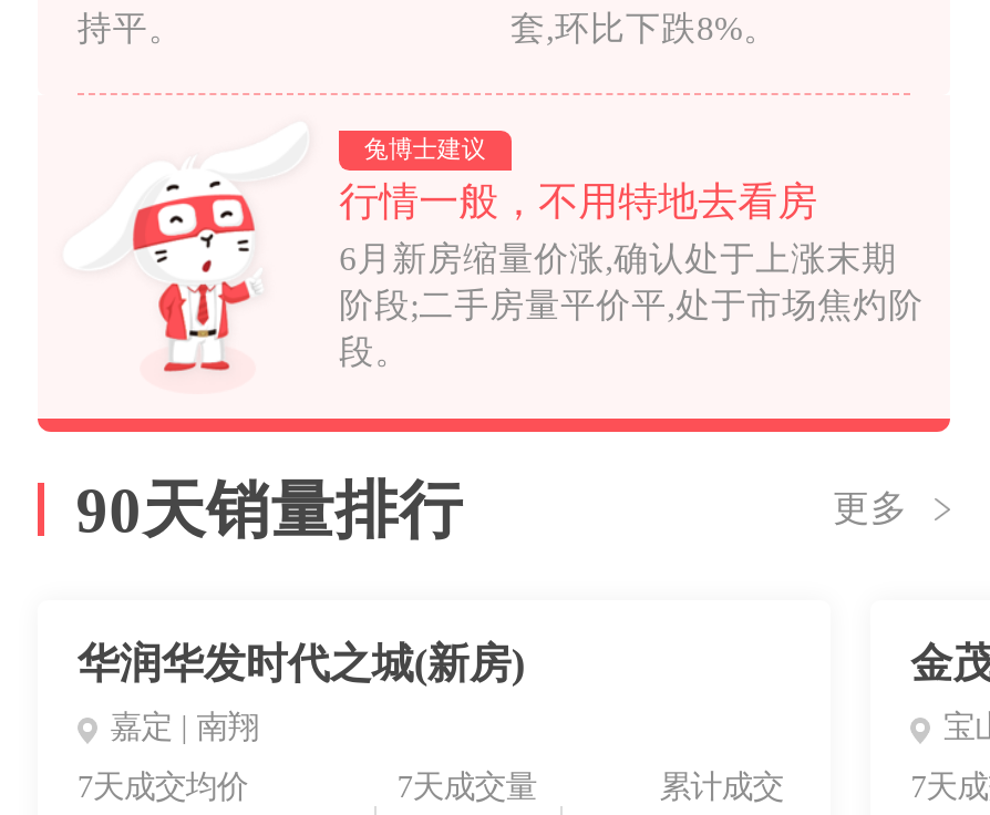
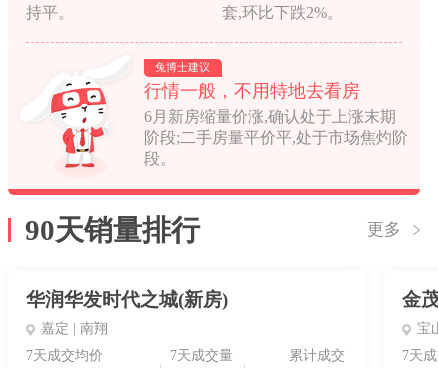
[511,8,778,45] 套,环比下跌8%。 -> [221,3,342,20] 套,环比下跌2%。

